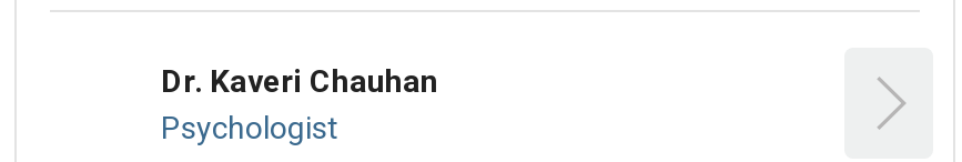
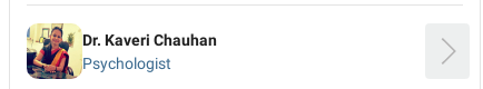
none -> [26,22,80,80] [image]

